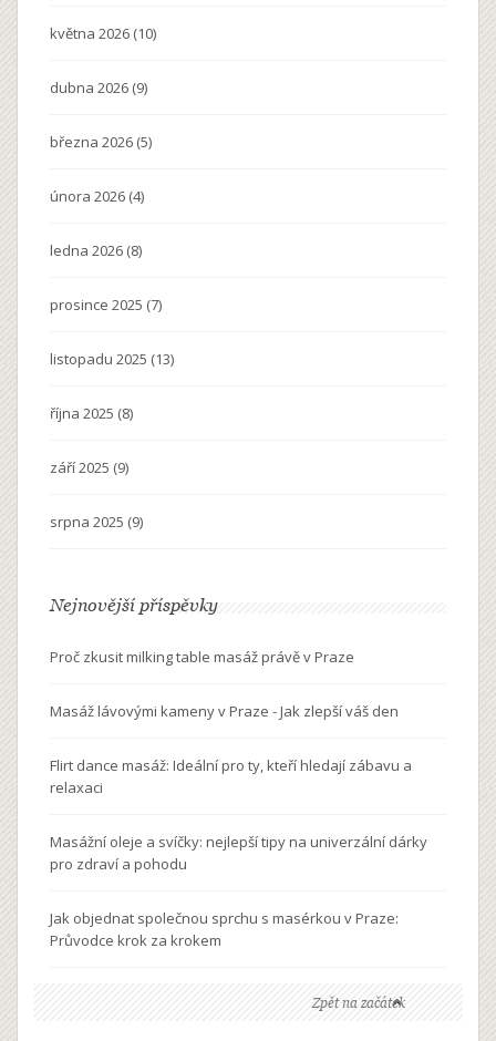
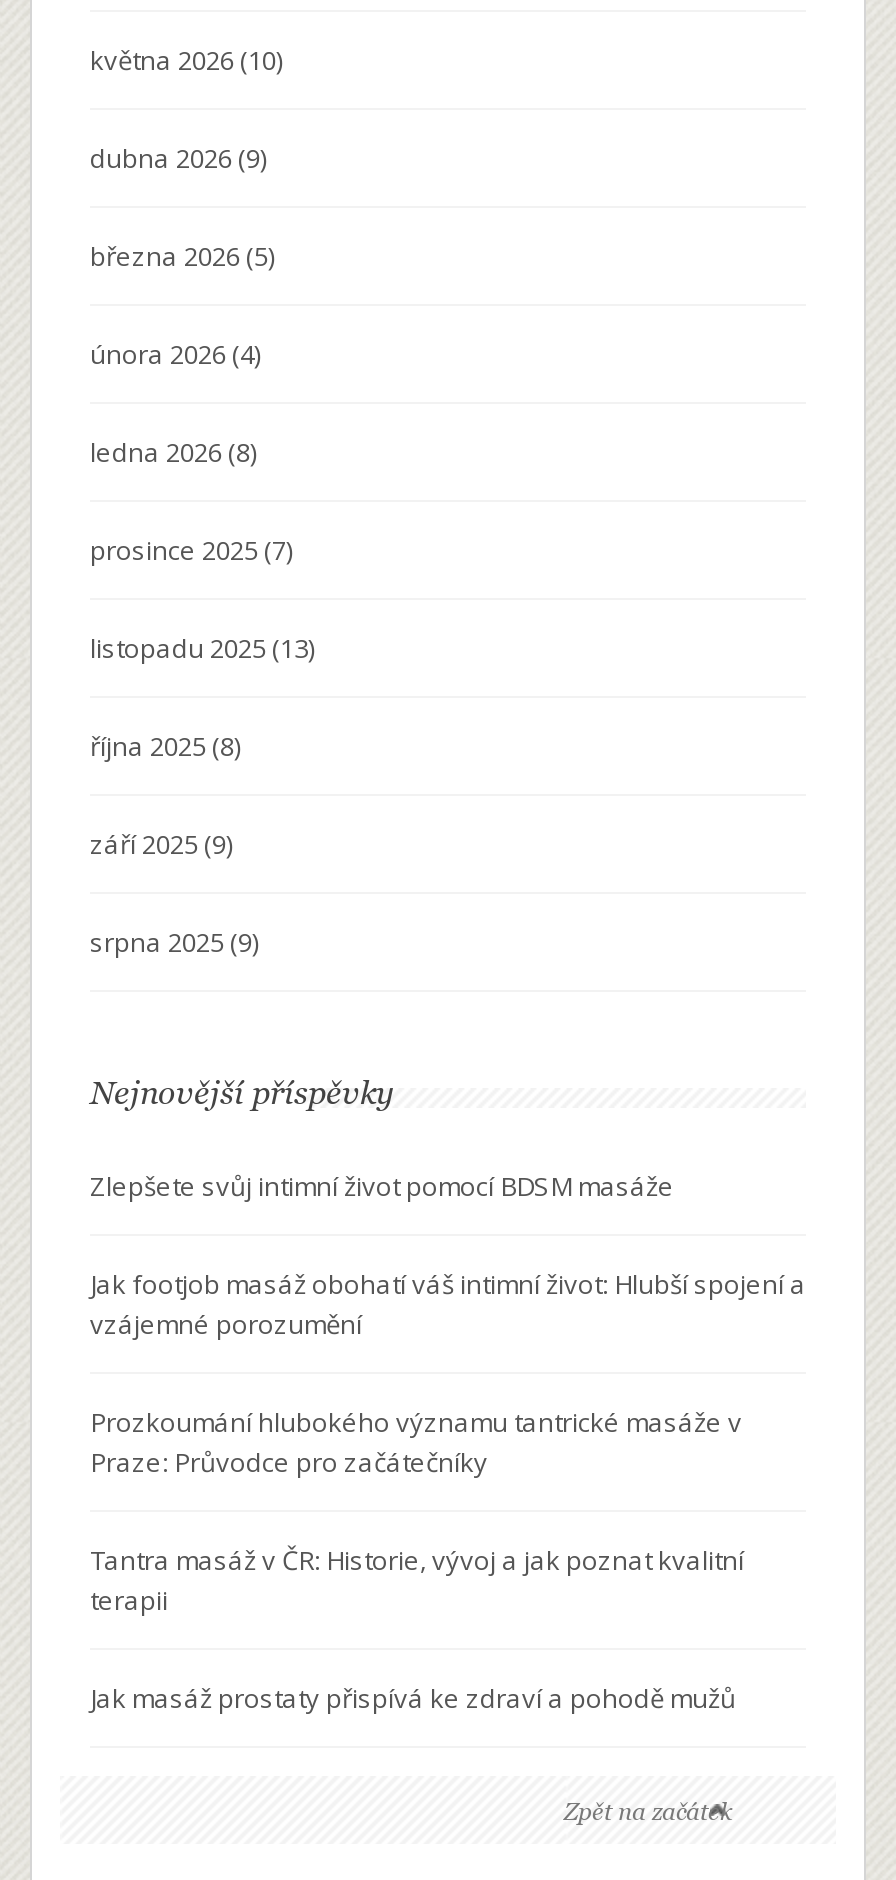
[50,646,354,666] Proč zkusit milking table masáž právě v Praze -> [90,1167,674,1203] Zlepšete svůj intimní život pomocí BDSM masáže
[50,701,399,721] Masáž lávovými kameny v Praze - Jak zlepší váš den -> [90,1265,806,1341] Jak footjob masáž obohatí váš intimní život: Hlubší spojení a | vzájemné porozumění
[50,755,412,797] Flirt dance masáž: Ideální pro ty, kteří hledají zábavu a | relaxaci -> [90,1403,742,1479] Prozkoumání hlubokého významu tantrické masáže v | Praze: Průvodce pro začátečníky
[50,831,427,873] Masážní oleje a svíčky: nejlepší tipy na univerzální dárky | pro zdraví a pohodu -> [90,1541,744,1617] Tantra masáž v ČR: Historie, vývoj a jak poznat kvalitní | terapii
[50,908,399,950] Jak objednat společnou sprchu s masérkou v Praze: | Průvodce krok za krokem -> [90,1679,736,1715] Jak masáž prostaty přispívá ke zdraví a pohodě mužů

